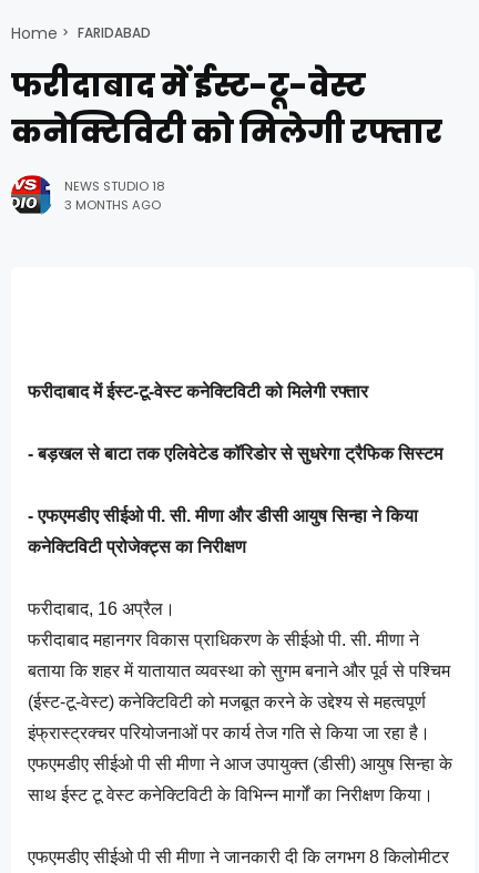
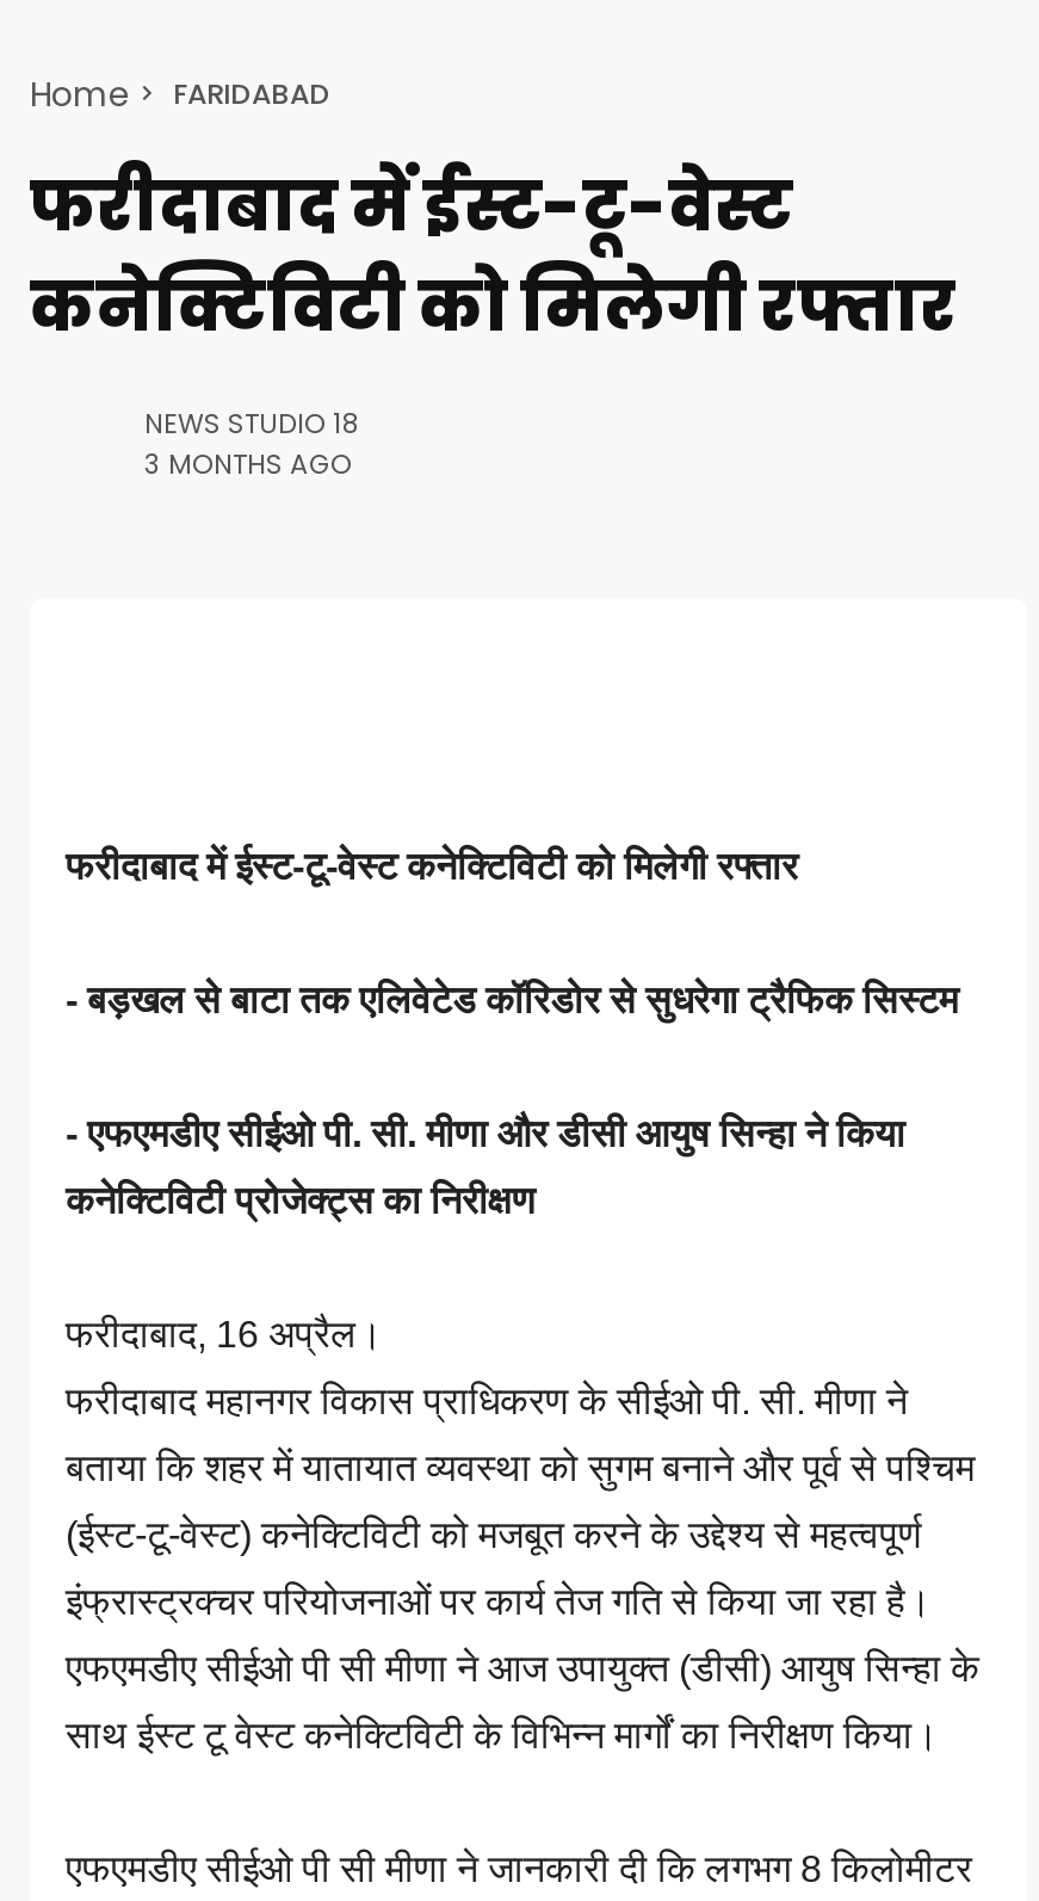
[10,174,52,215] [image] -> none

